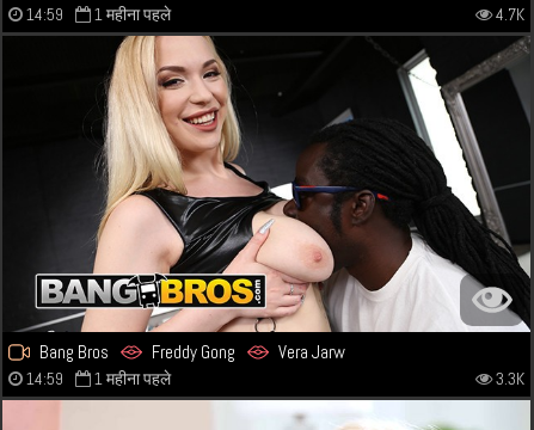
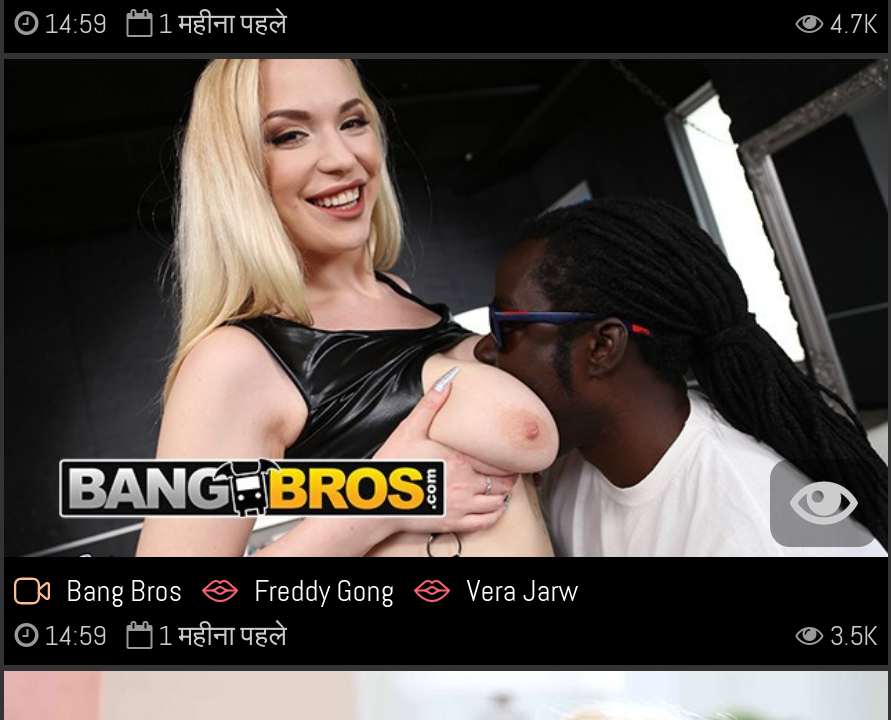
[496,368,524,390] 3.3K -> [830,616,878,652] 3.5K

